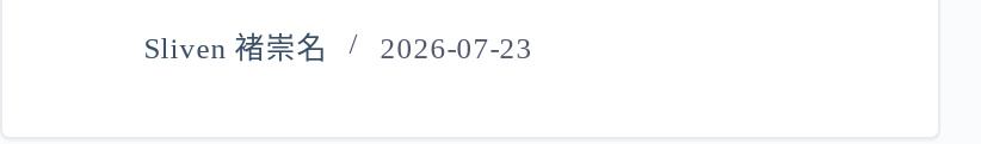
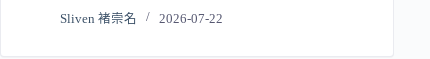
[144,31,533,65] Sliven 褚崇名 2026-07-23 -> [60,12,223,26] Sliven 褚崇名 2026-07-22

